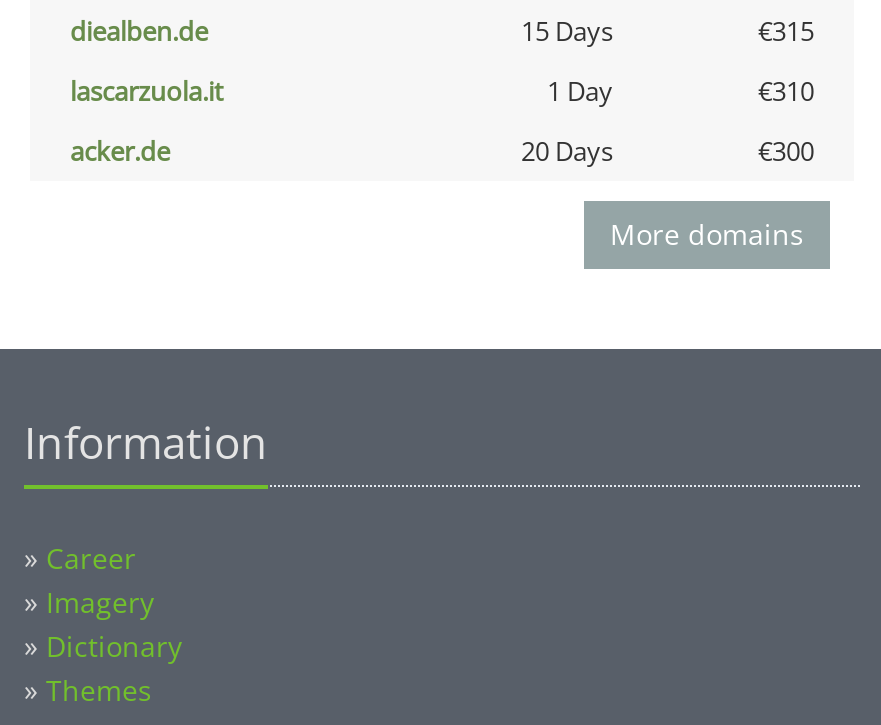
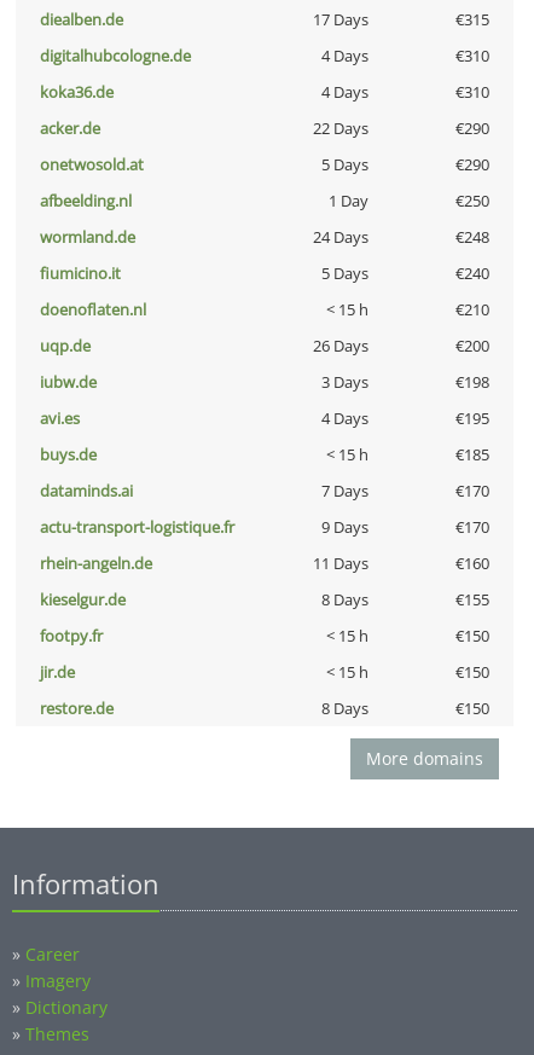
[521,12,613,48] 15 Days -> [312,8,368,30] 17 Days
[70,72,613,108] lascarzuola.it | 1 Day -> [40,44,489,102] digitalhubcologne.de | 4 Days | €310 | koka36.de | 4 Days
[521,132,814,168] 20 Days | €300 -> [40,117,489,718] 22 Days | €290 | onetwosold.at | 5 Days | €290 | afbeelding.nl | 1 Day | €250 | wormland.de | 24 Days | €248 | fiumicino.it | 5 Days | €240 | doenoflaten.nl | < 15 h | €210 | uqp.de | 26 Days | €200 | iubw.de | 3 Days | €198 | avi.es | 4 Days | €195 | buys.de | < 15 h | €185 | dataminds.ai | 7 Days | €170 | actu-transport-logistique.fr | 9 Days | €170 | rhein-angeln.de | 11 Days | €160 | kieselgur.de | 8 Days | €155 | footpy.fr | < 15 h | €150 | jir.de | < 15 h | €150 | restore.de | 8 Days | €150

